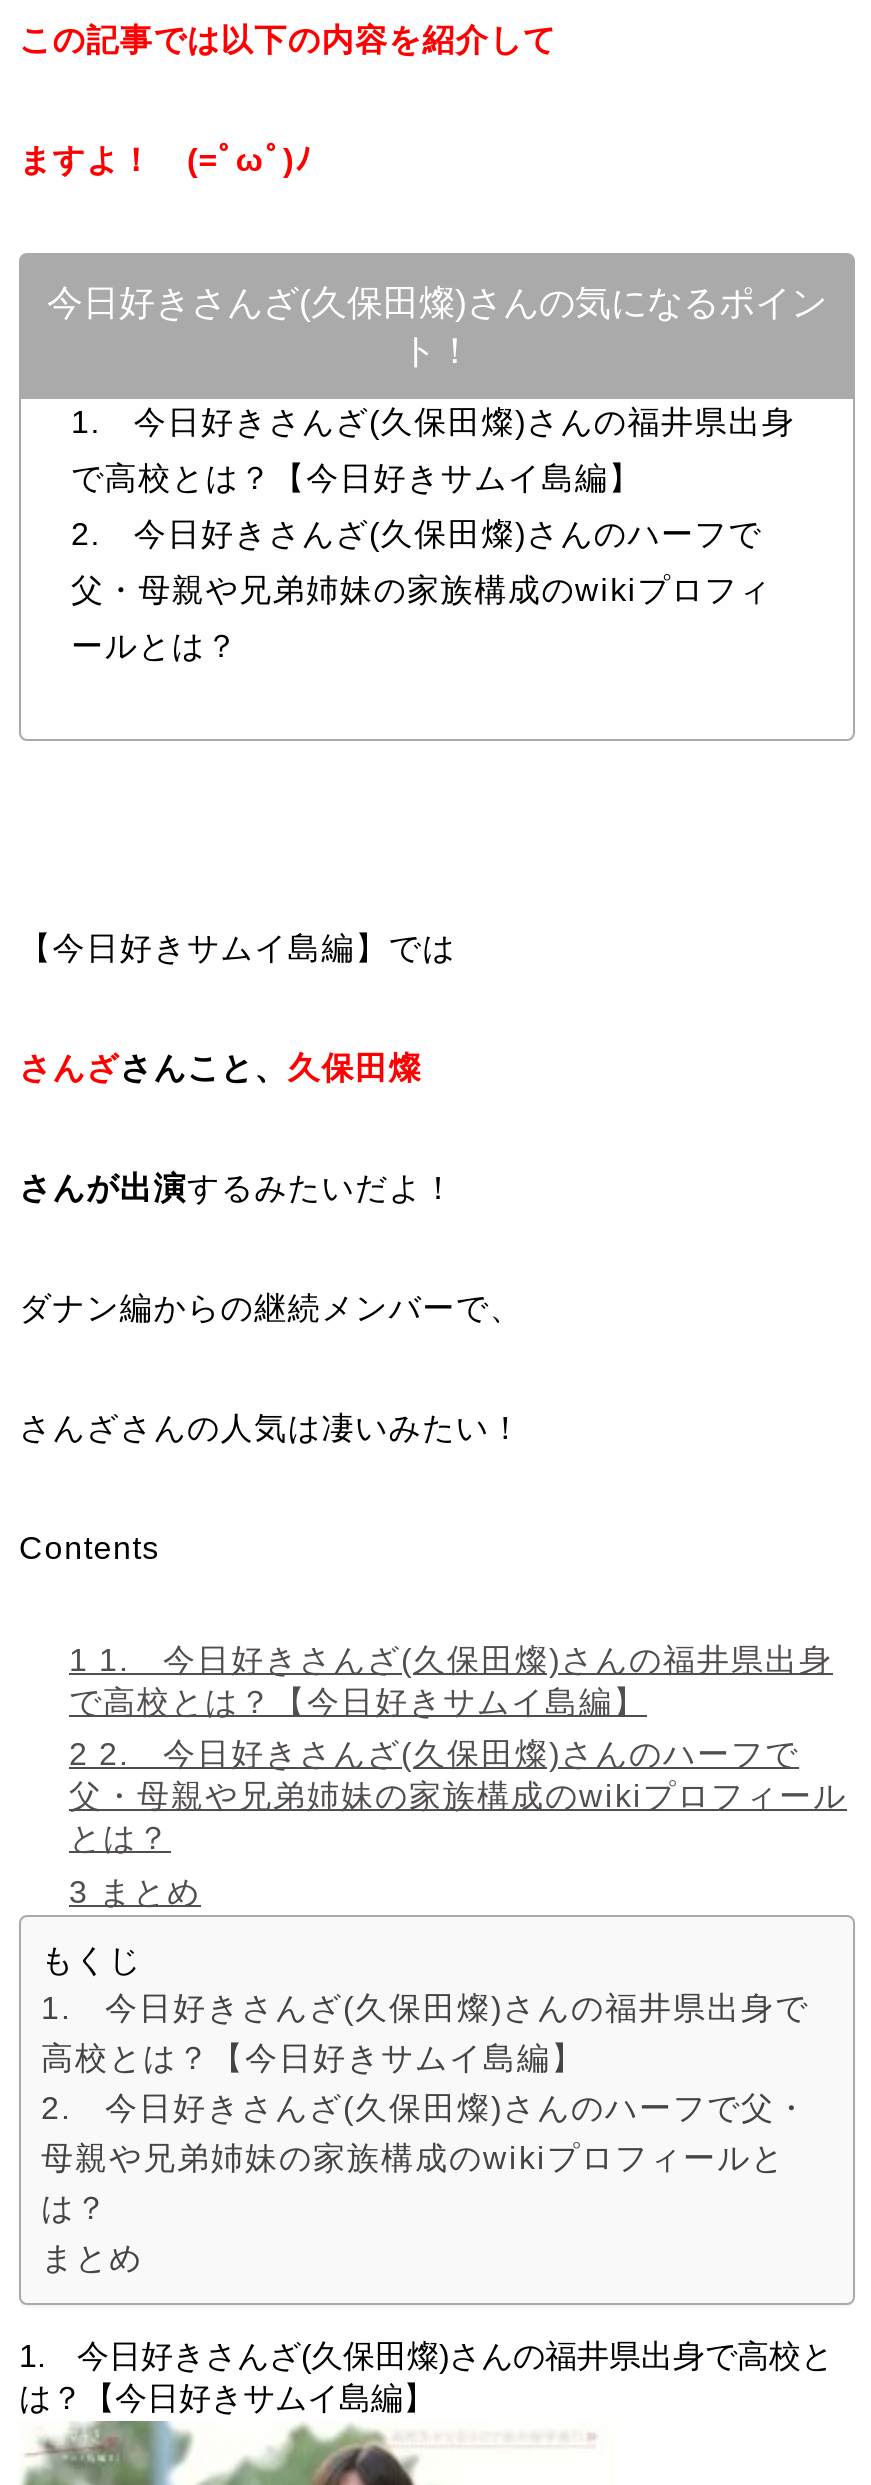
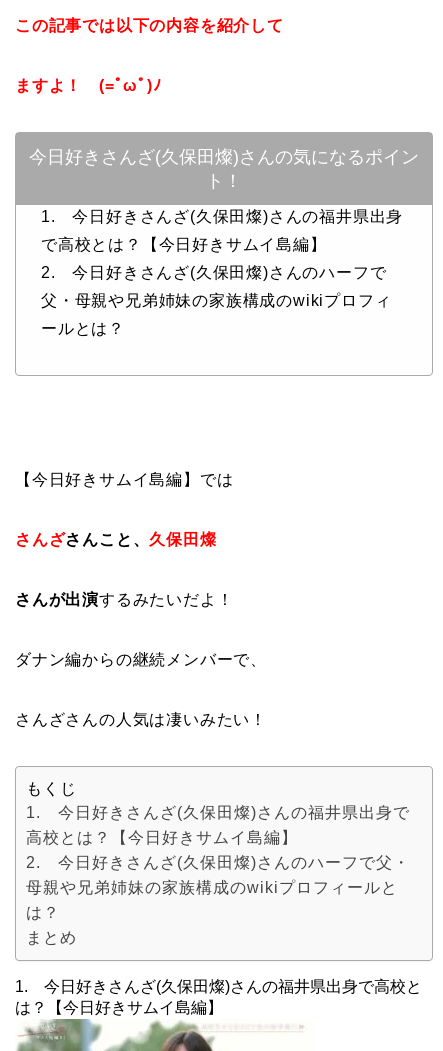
[19,1530,847,1908] Contents | 1 1. 今日好きさんざ(久保田燦)さんの福井県出身 | で高校とは？【今日好きサムイ島編】 | 2 2. 今日好きさんざ(久保田燦)さんのハーフで | 父・母親や兄弟姉妹の家族構成のwikiプロフィール | とは？ | 3まとめ -> none

